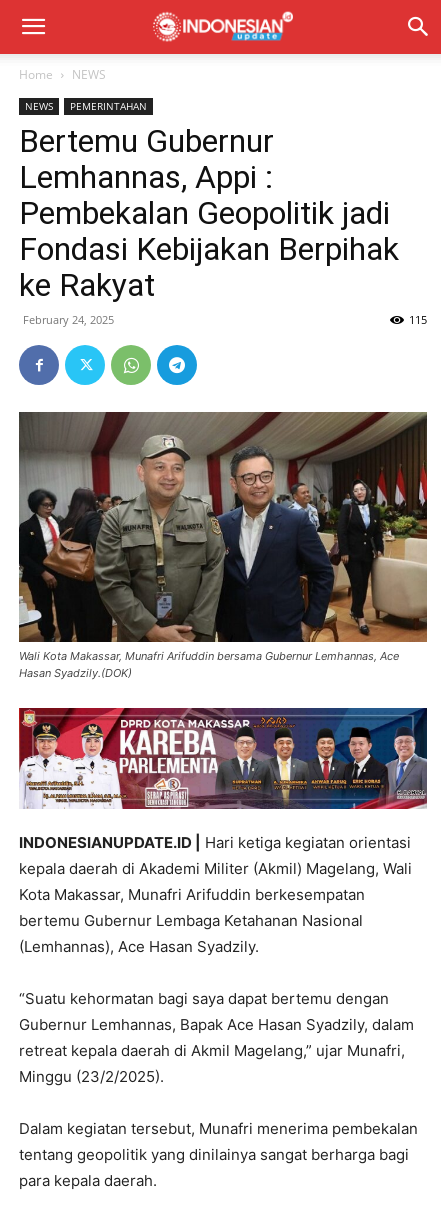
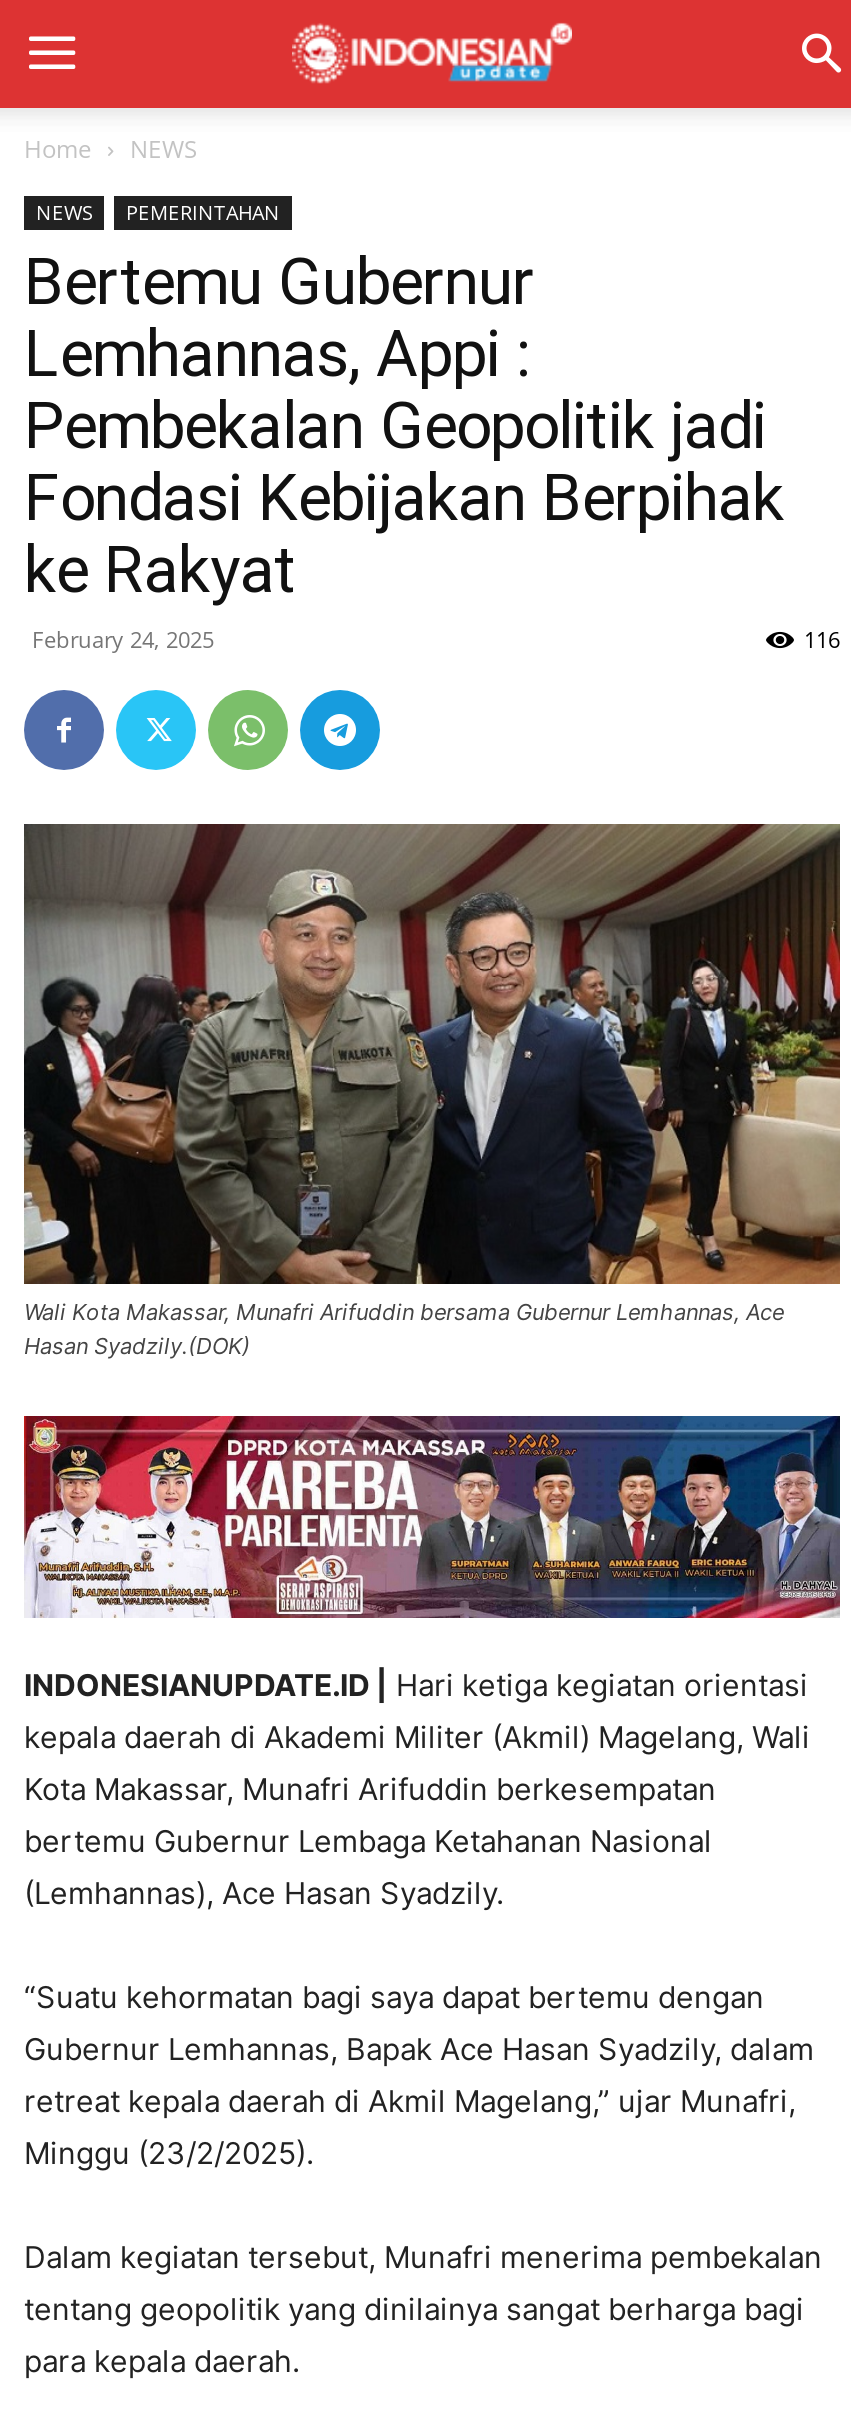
[409,312,427,327] 115 -> [804,624,840,654] 116

